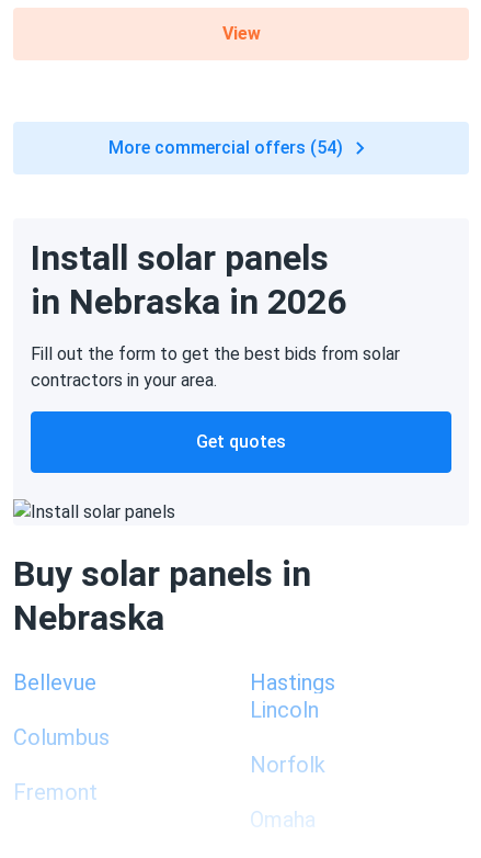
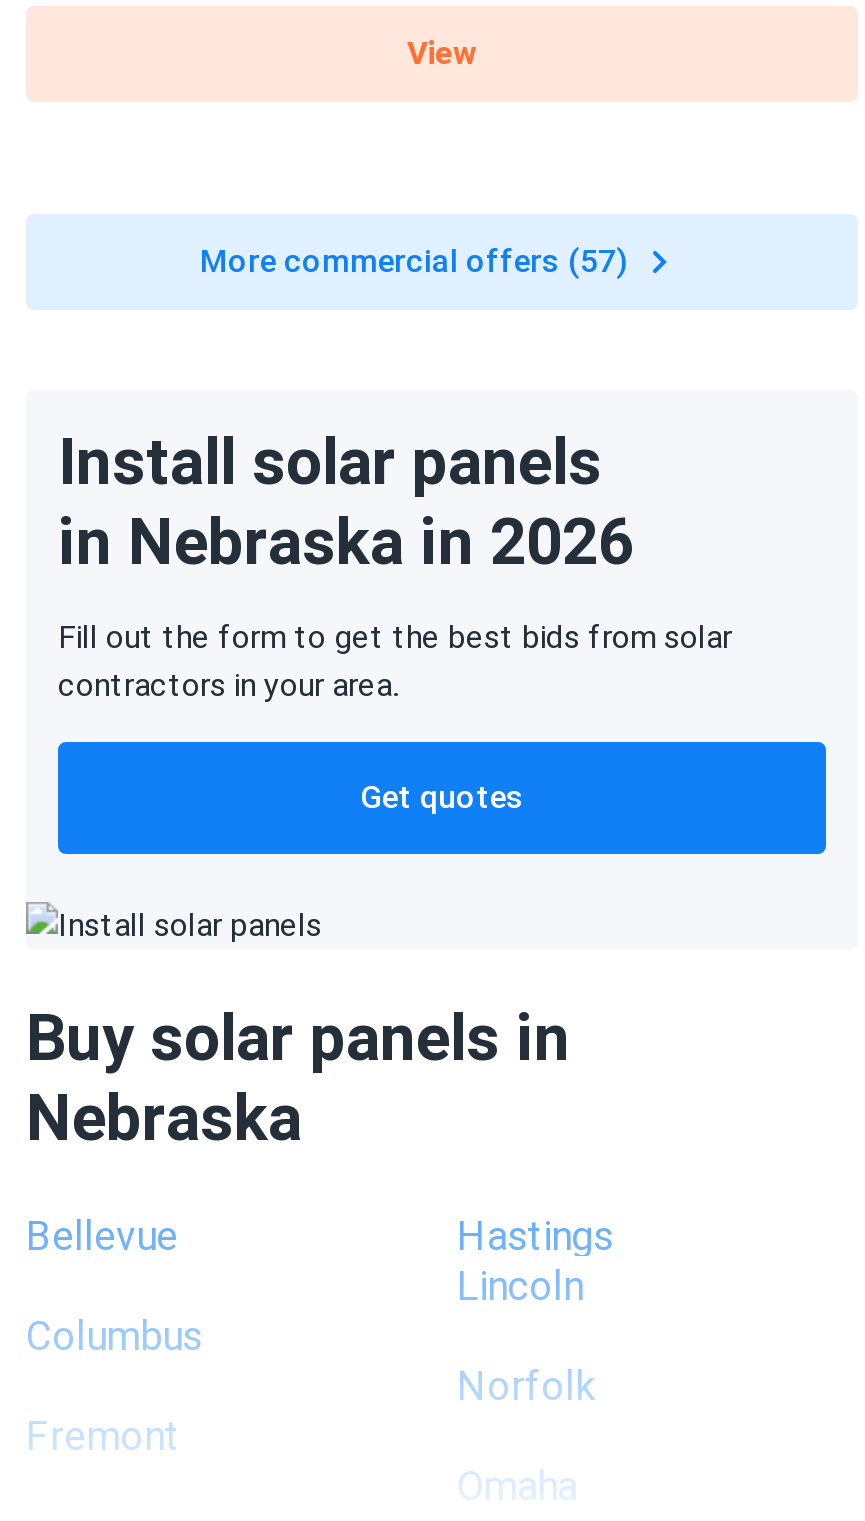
[108,137,343,158] More commercial offers (54) -> [200,242,628,280] More commercial offers (57)

